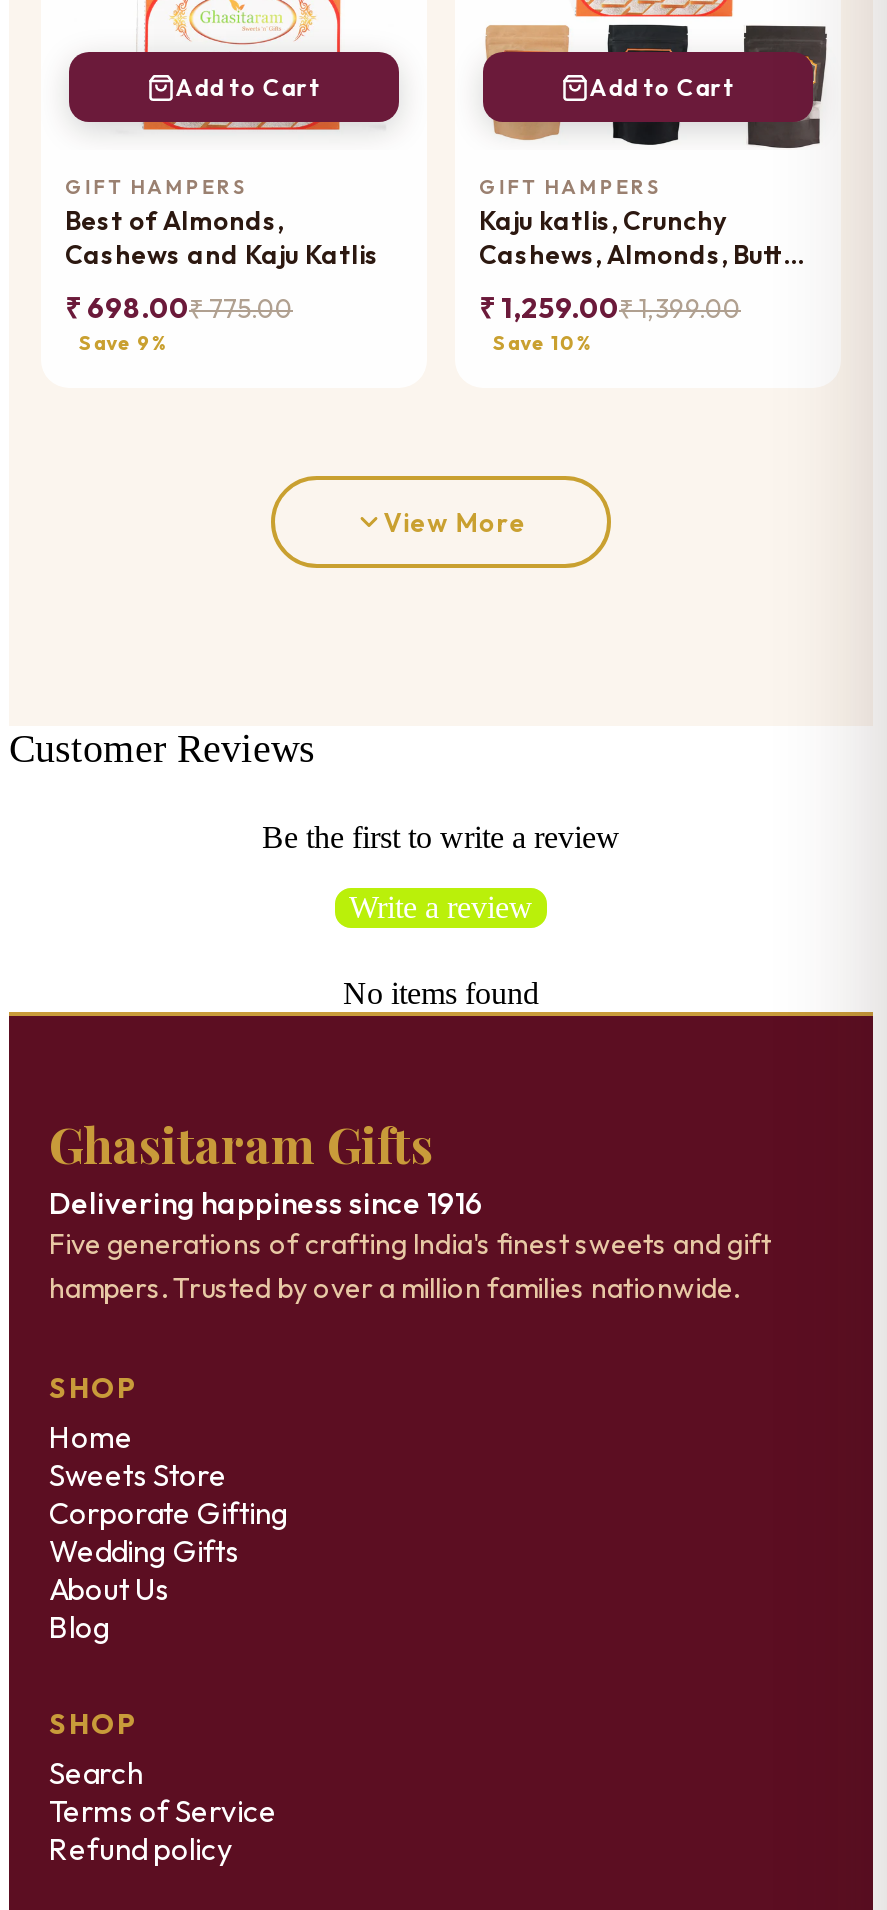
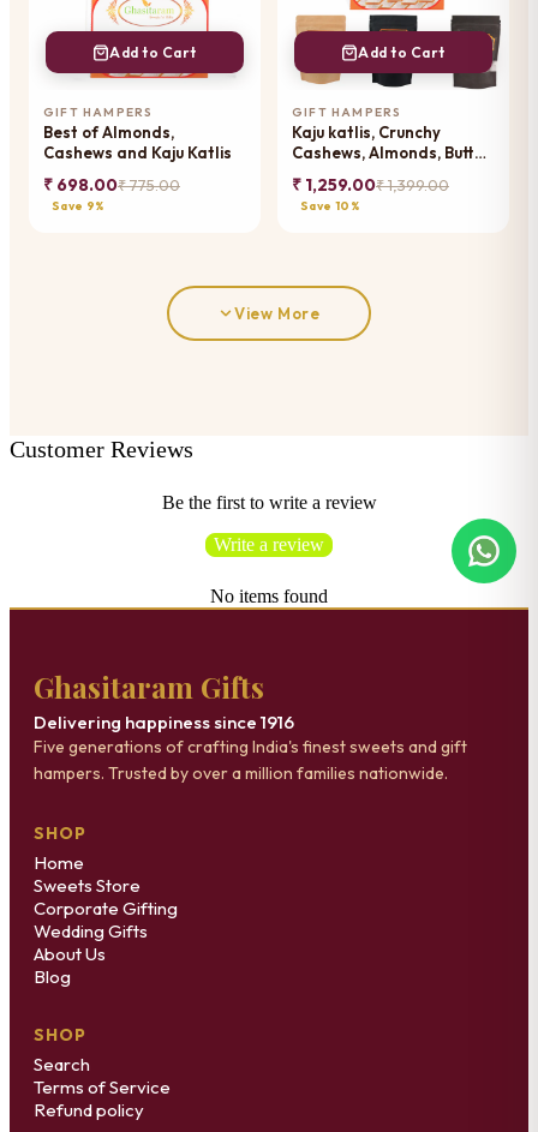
none -> [450,517,518,585] [image]

